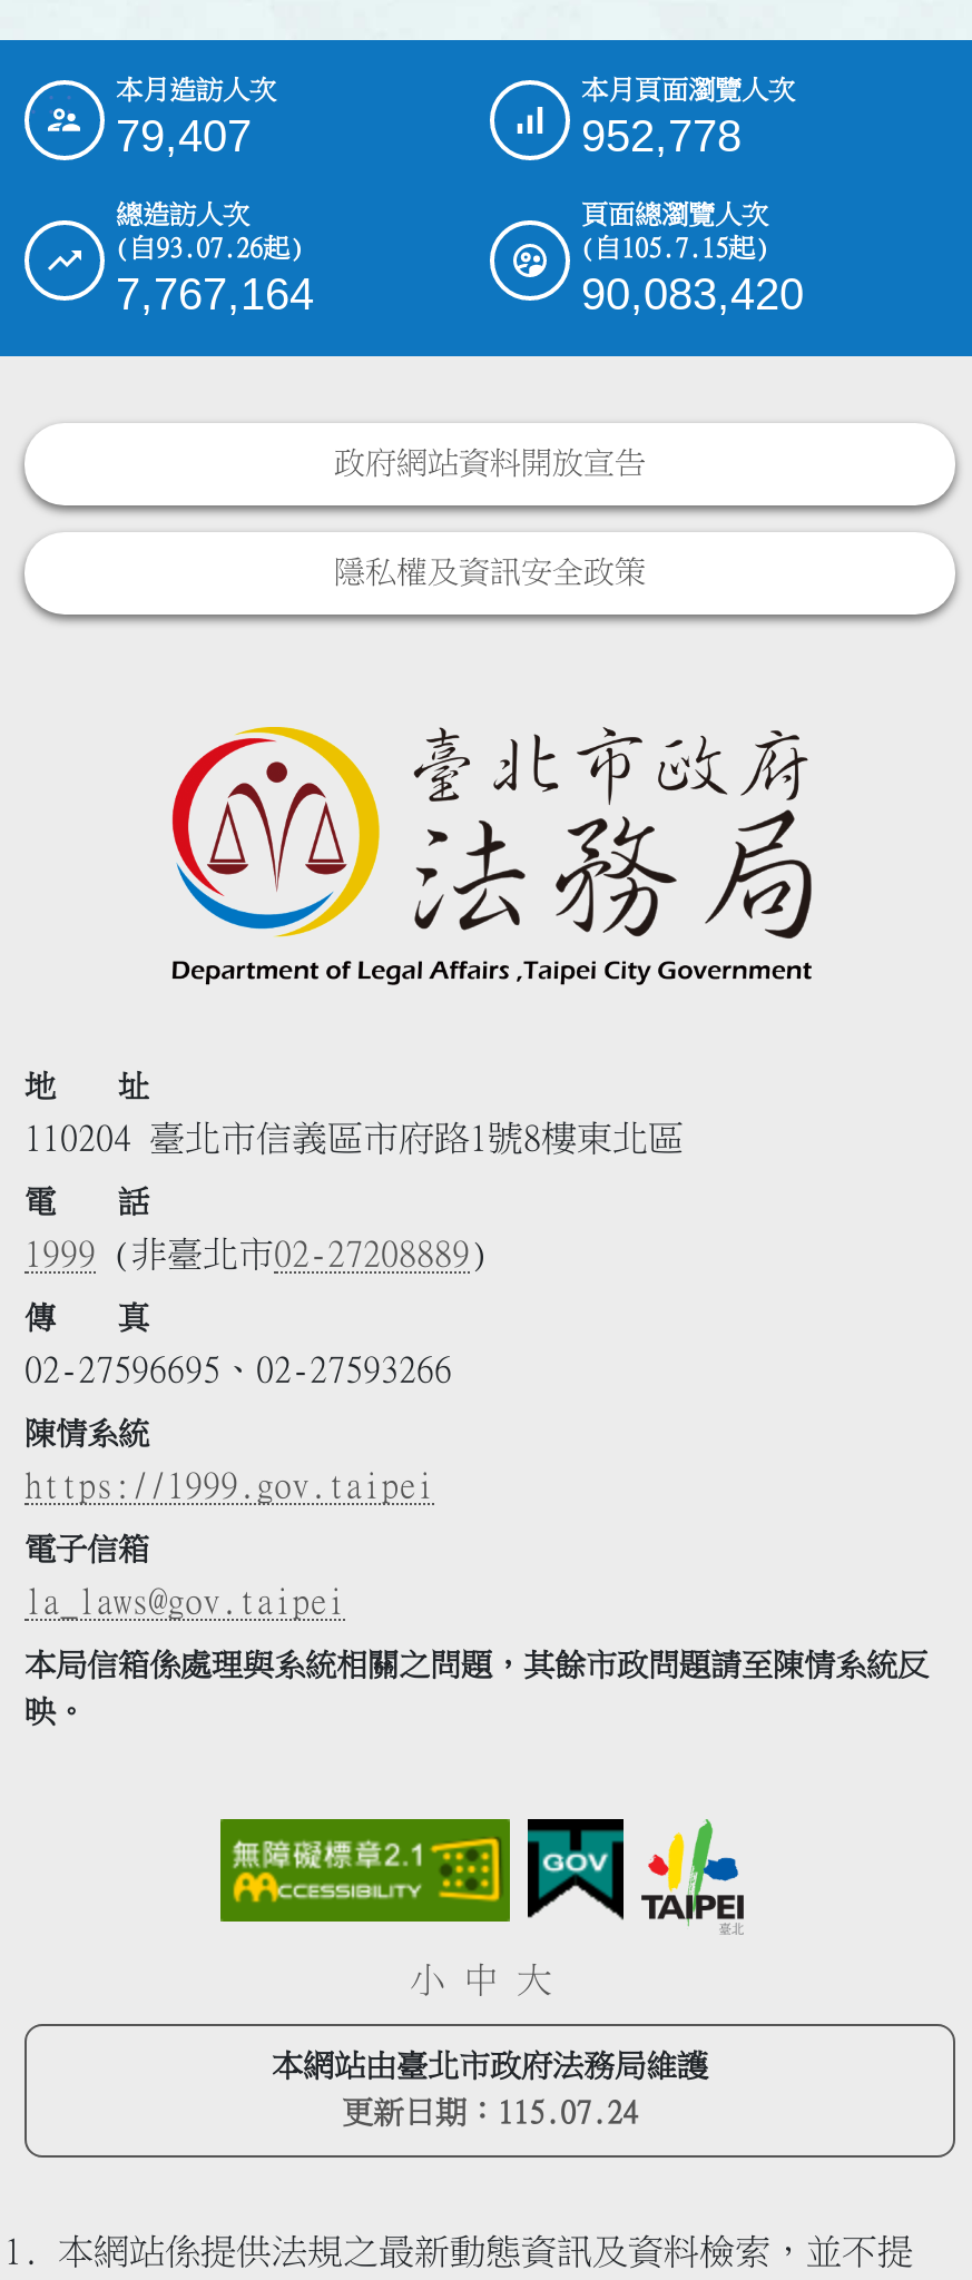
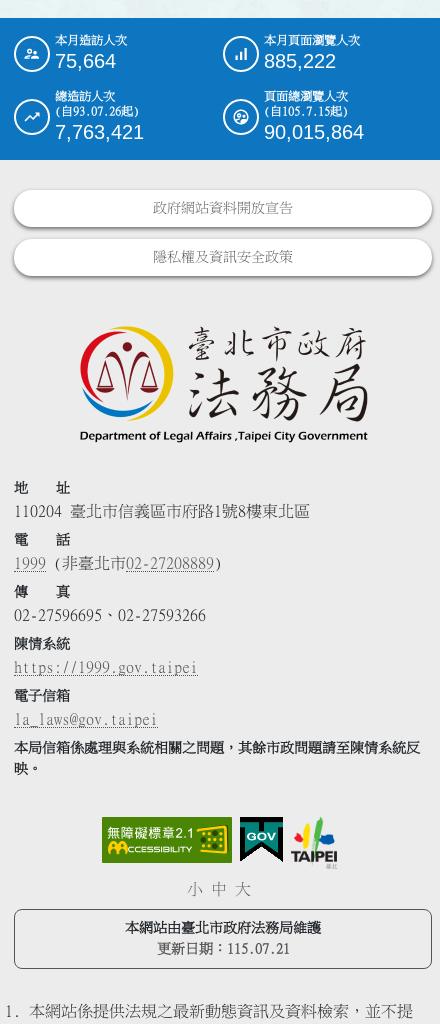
[116,112,252,161] 79,407 -> [55,50,116,72] 75,664
[581,112,742,161] 952,778 -> [264,50,336,72] 885,222
[116,270,314,319] 7,767,164 -> [55,121,144,143] 7,763,421
[581,270,804,319] 90,083,420 -> [264,121,364,143] 90,015,864
[342,2098,638,2129] 更新日期：115.07.24 -> [156,942,289,956] 更新日期：115.07.21

